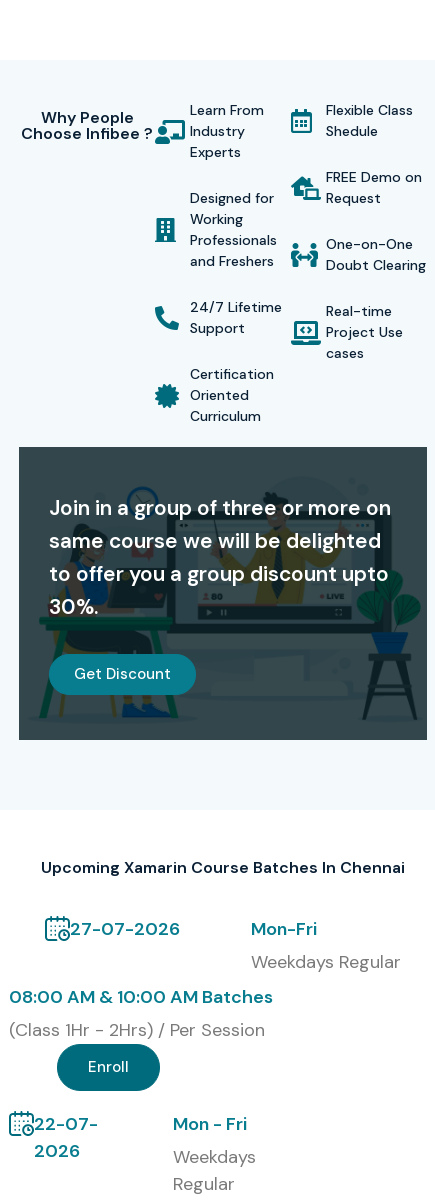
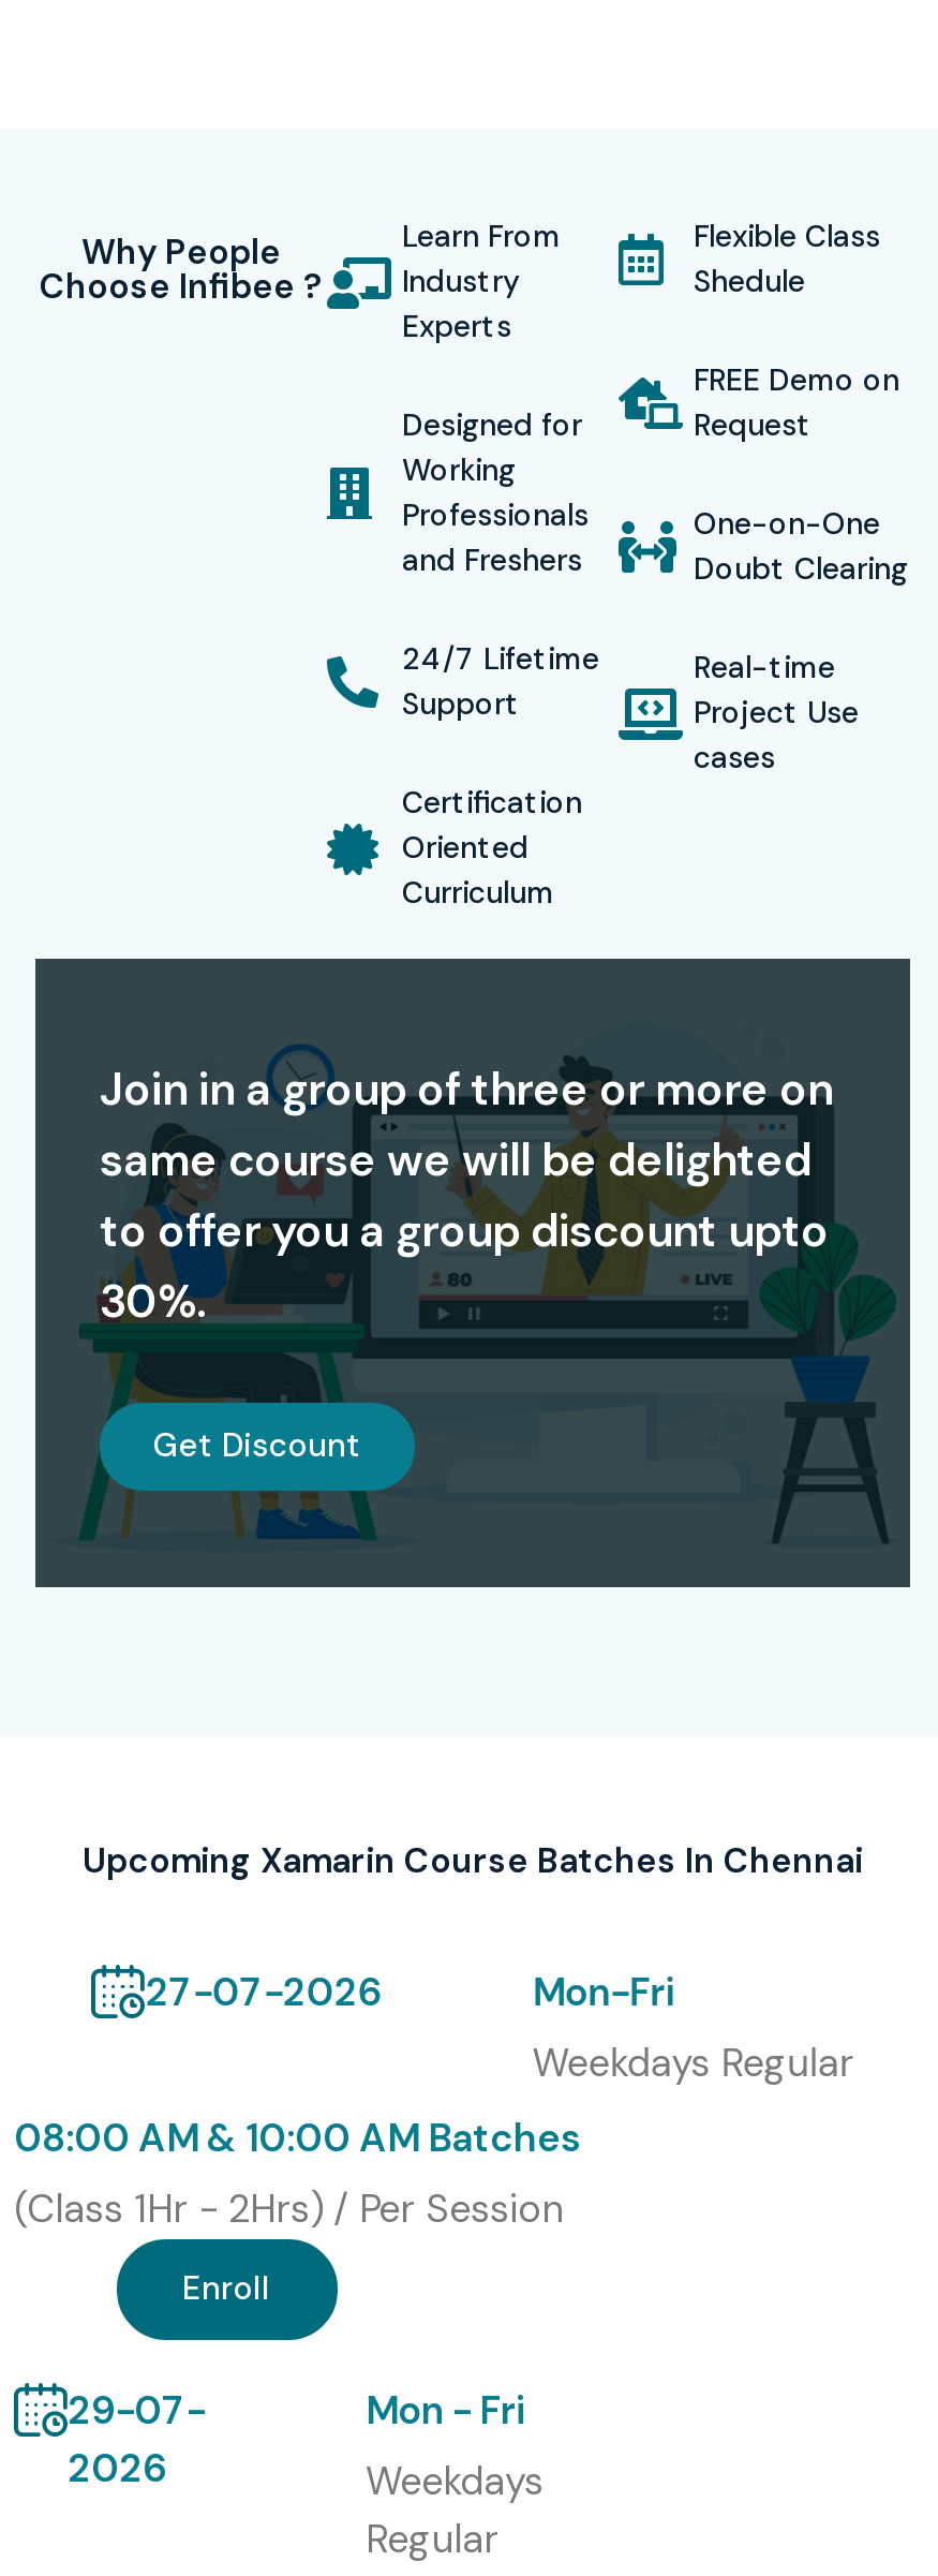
[34,1112,98,1136] 22-07- -> [68,2386,205,2437] 29-07-

